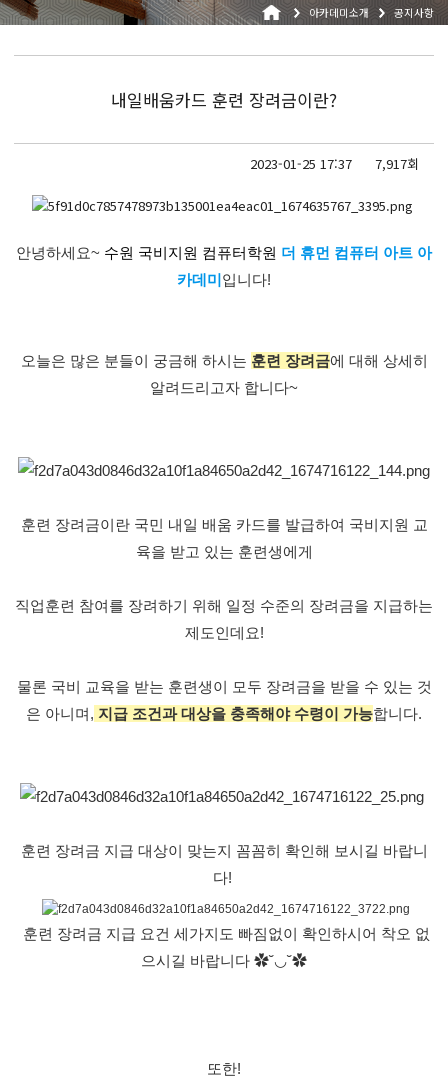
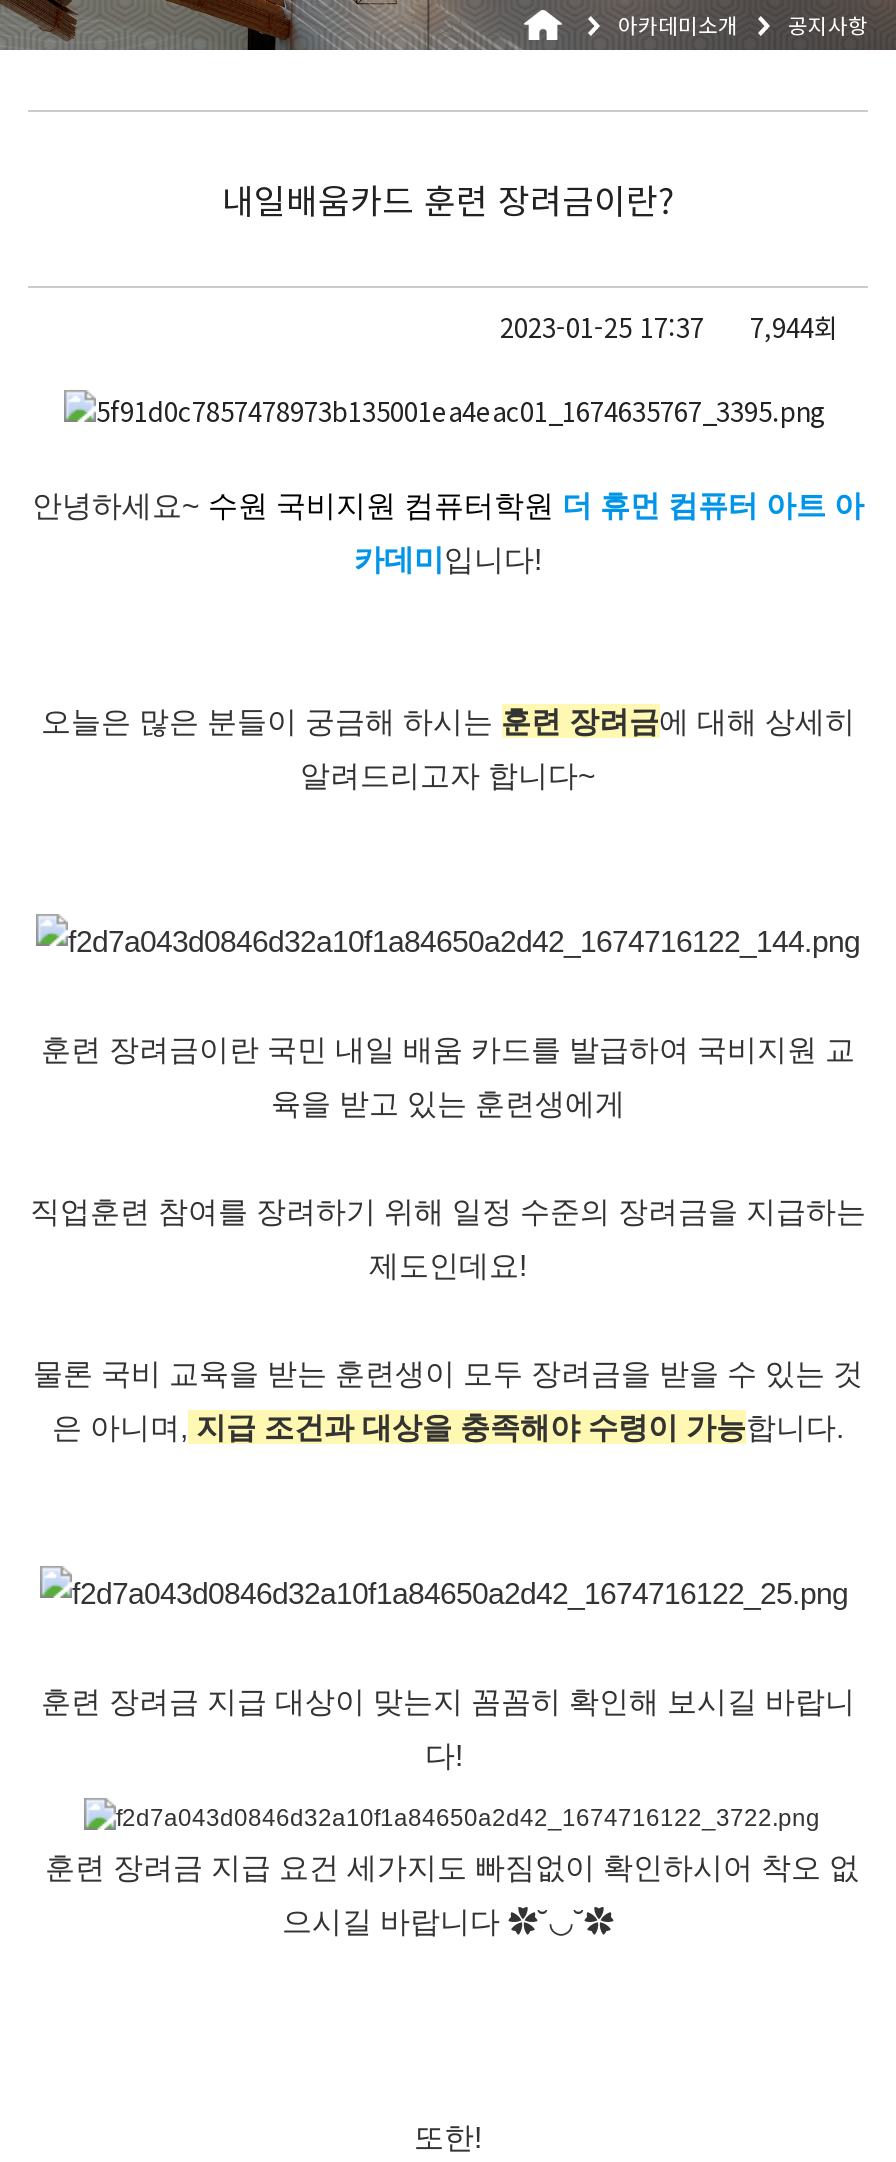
[250,154,419,173] 2023-01-25 17:37 7,917회 -> [500,308,838,346] 2023-01-25 17:37 7,944회

